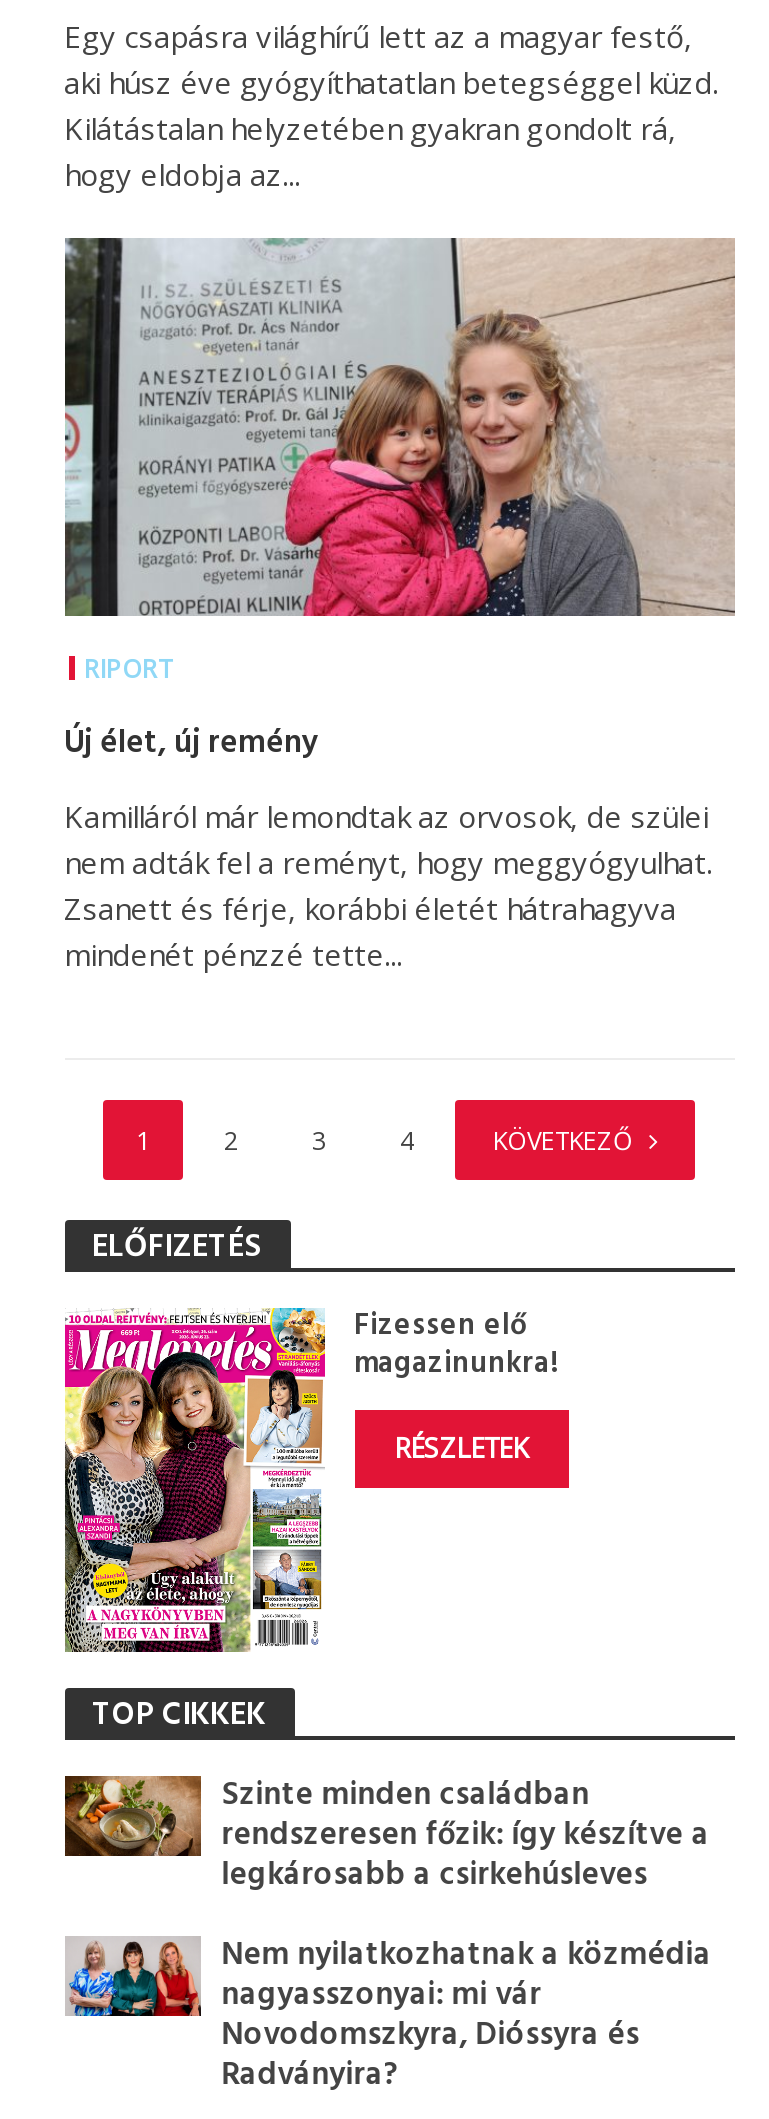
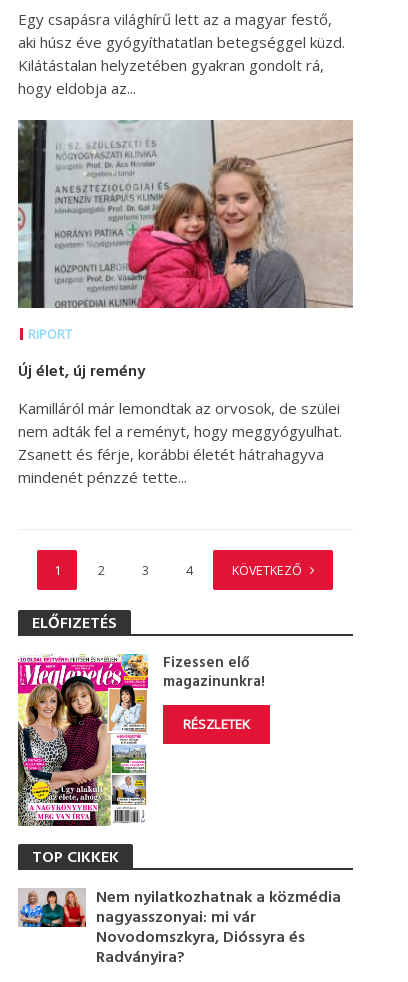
[63,1771,709,1903] [image] | Szinte minden családban | rendszeresen főzik: így készítve a | legkárosabb a csirkehúsleves -> none

